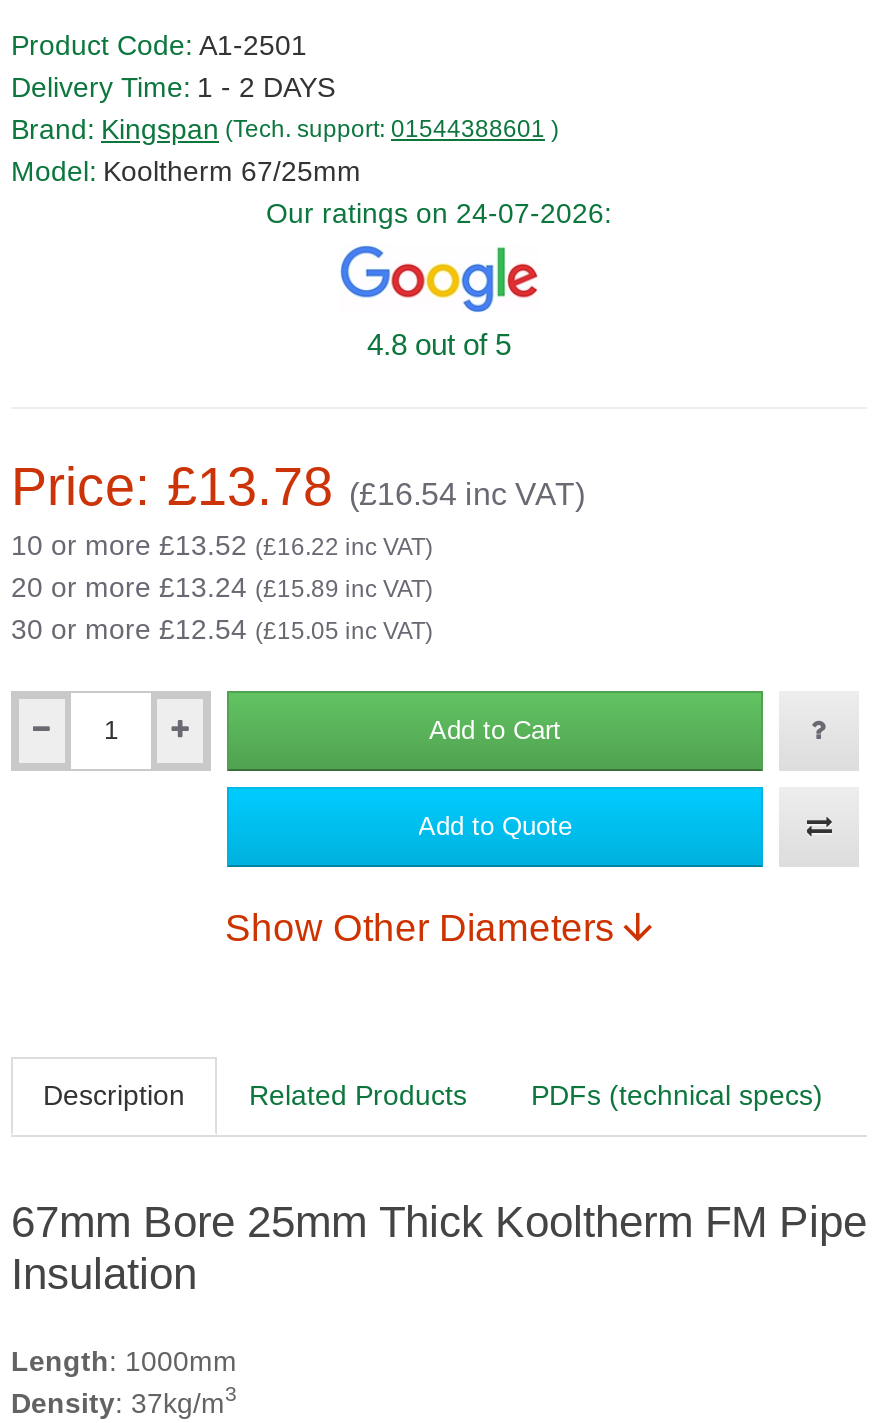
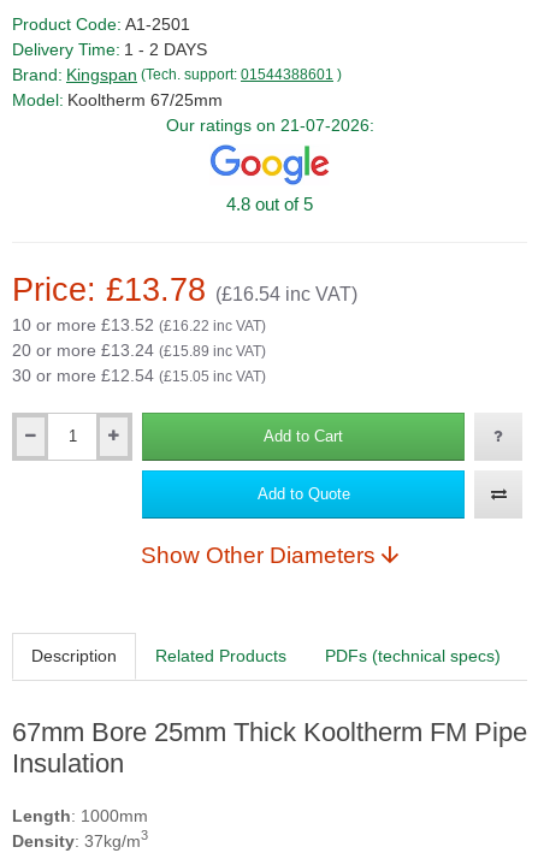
[266,197,612,229] Our ratings on 24-07-2026: -> [165,115,374,135] Our ratings on 21-07-2026:

